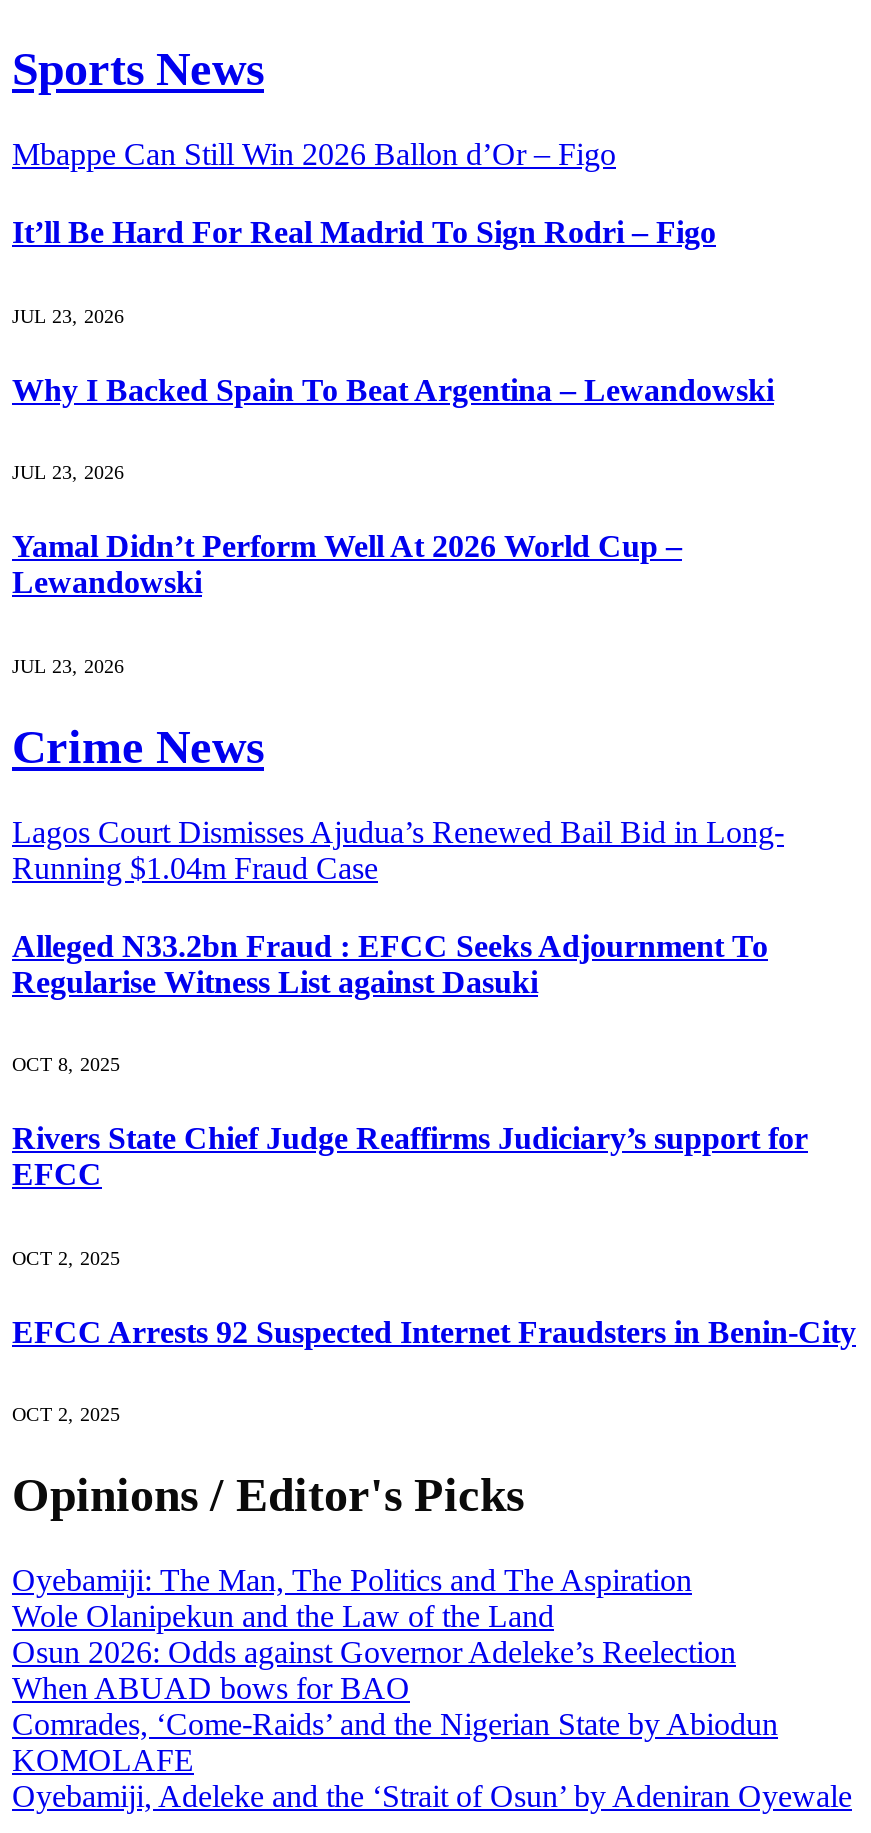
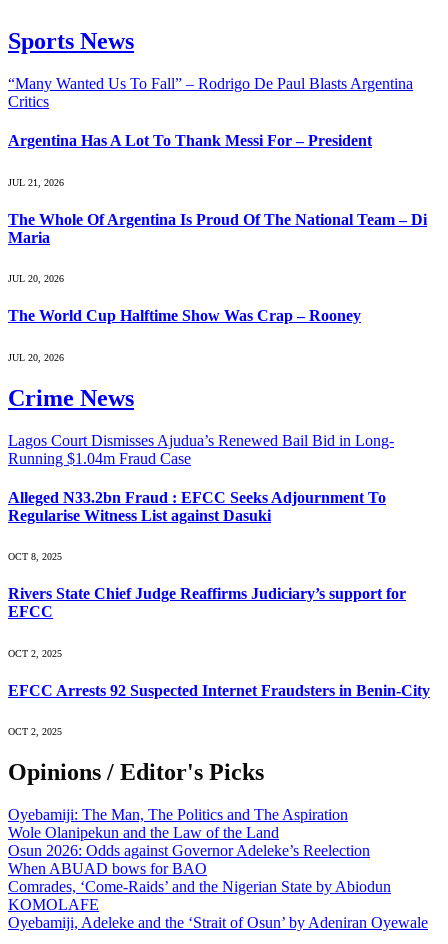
[12,137,616,171] Mbappe Can Still Win 2026 Ballon d’Or – Figo -> [8,75,413,110] “Many Wanted Us To Fall” – Rodrigo De Paul Blasts Argentina | Critics
[12,216,716,250] It’ll Be Hard For Real Madrid To Sign Rodri – Figo -> [8,132,372,149] Argentina Has A Lot To Thank Messi For – President
[12,304,124,326] JUL 23, 2026 -> [8,177,64,188] JUL 21, 2026
[12,373,774,407] Why I Backed Spain To Beat Argentina – Lewandowski -> [8,211,427,246] The Whole Of Argentina Is Proud Of The National Team – Di | Maria
[12,461,124,483] JUL 23, 2026 -> [8,273,64,284] JUL 20, 2026
[12,530,682,600] Yamal Didn’t Perform Well At 2026 World Cup – | Lewandowski -> [8,307,361,324] The World Cup Halftime Show Was Crap – Rooney
[12,654,124,676] JUL 23, 2026 -> [8,352,64,363] JUL 20, 2026

